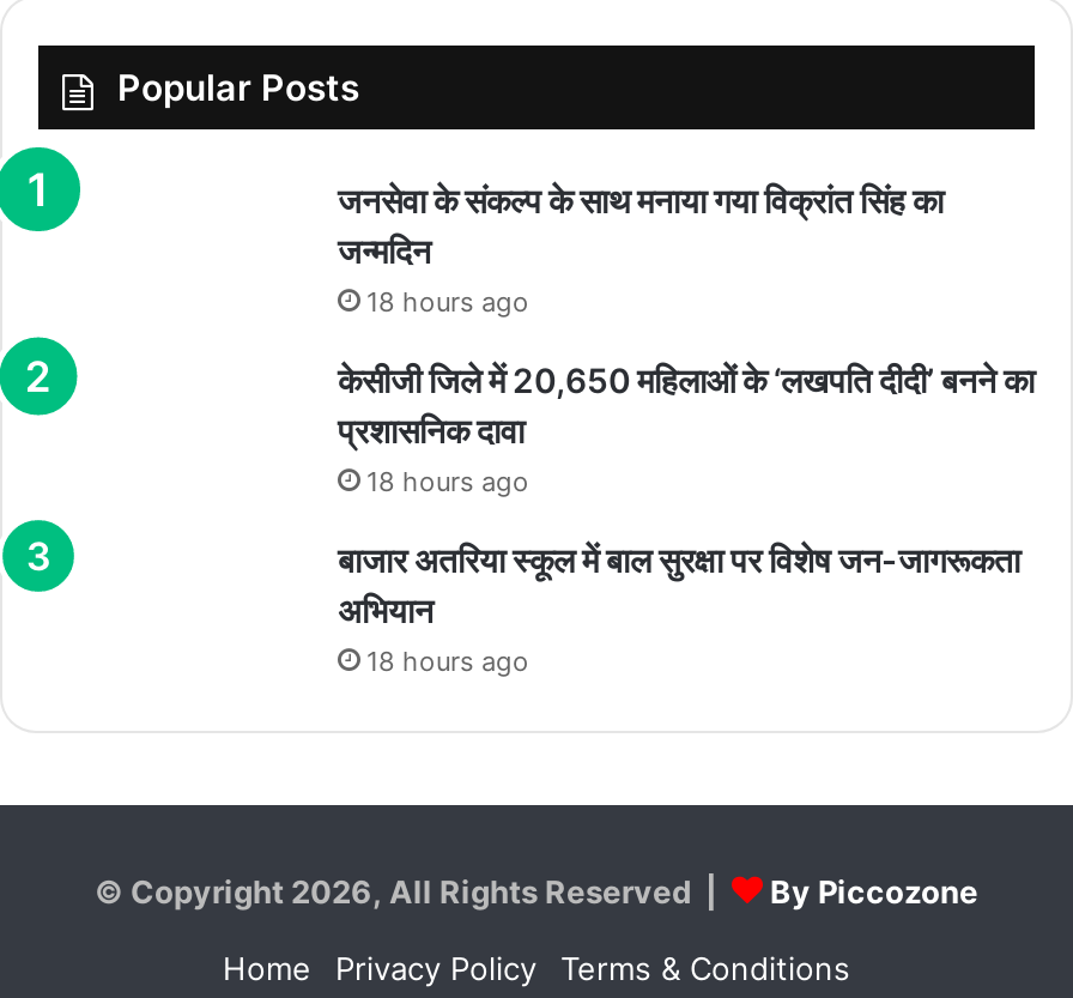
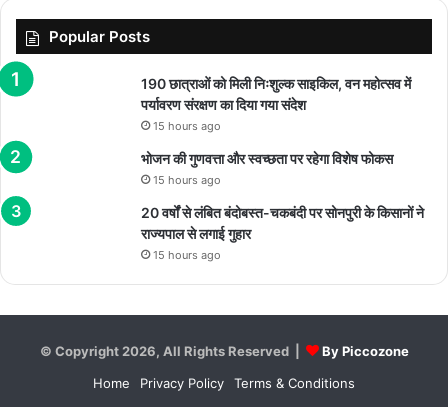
[338,179,944,318] जनसेवा के संकल्प के साथ मनाया गया विक्रांत सिंह का | जन्मदिन | 18 hours ago -> [141,75,411,133] 190 छात्राओं को मिली निःशुल्क साइकिल, वन महोत्सव में | पर्यावरण संरक्षण का दिया गया संदेश | 15 hours ago
[338,359,1035,498] केसीजी जिले में 20,650 महिलाओं के ‘लखपति दीदी’ बनने का | प्रशासनिक दावा | 18 hours ago -> [141,150,393,187] भोजन की गुणवत्ता और स्वच्छता पर रहेगा विशेष फोकस | 15 hours ago
[338,539,1020,678] बाजार अतरिया स्कूल में बाल सुरक्षा पर विशेष जन-जागरूकता | अभियान | 18 hours ago -> [141,204,424,262] 20 वर्षों से लंबित बंदोबस्त-चकबंदी पर सोनपुरी के किसानों ने | राज्यपाल से लगाई गुहार | 15 hours ago

